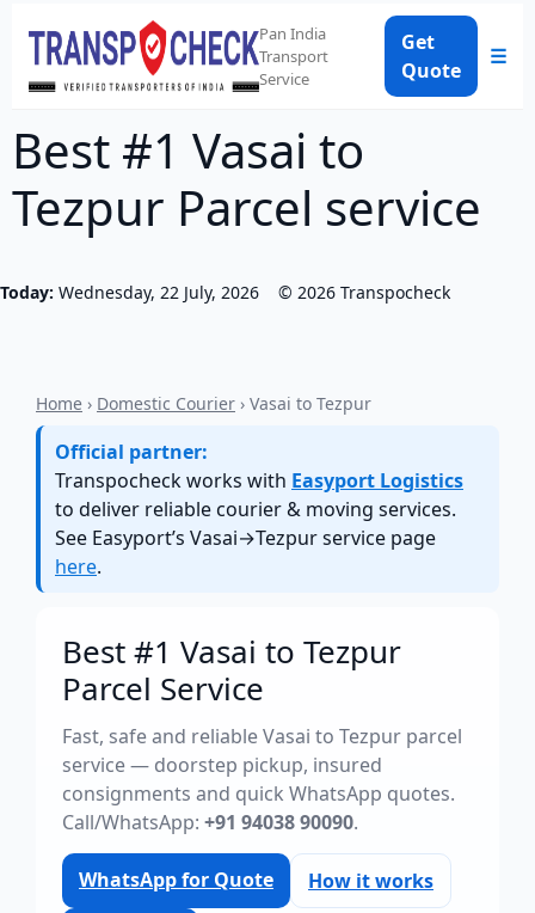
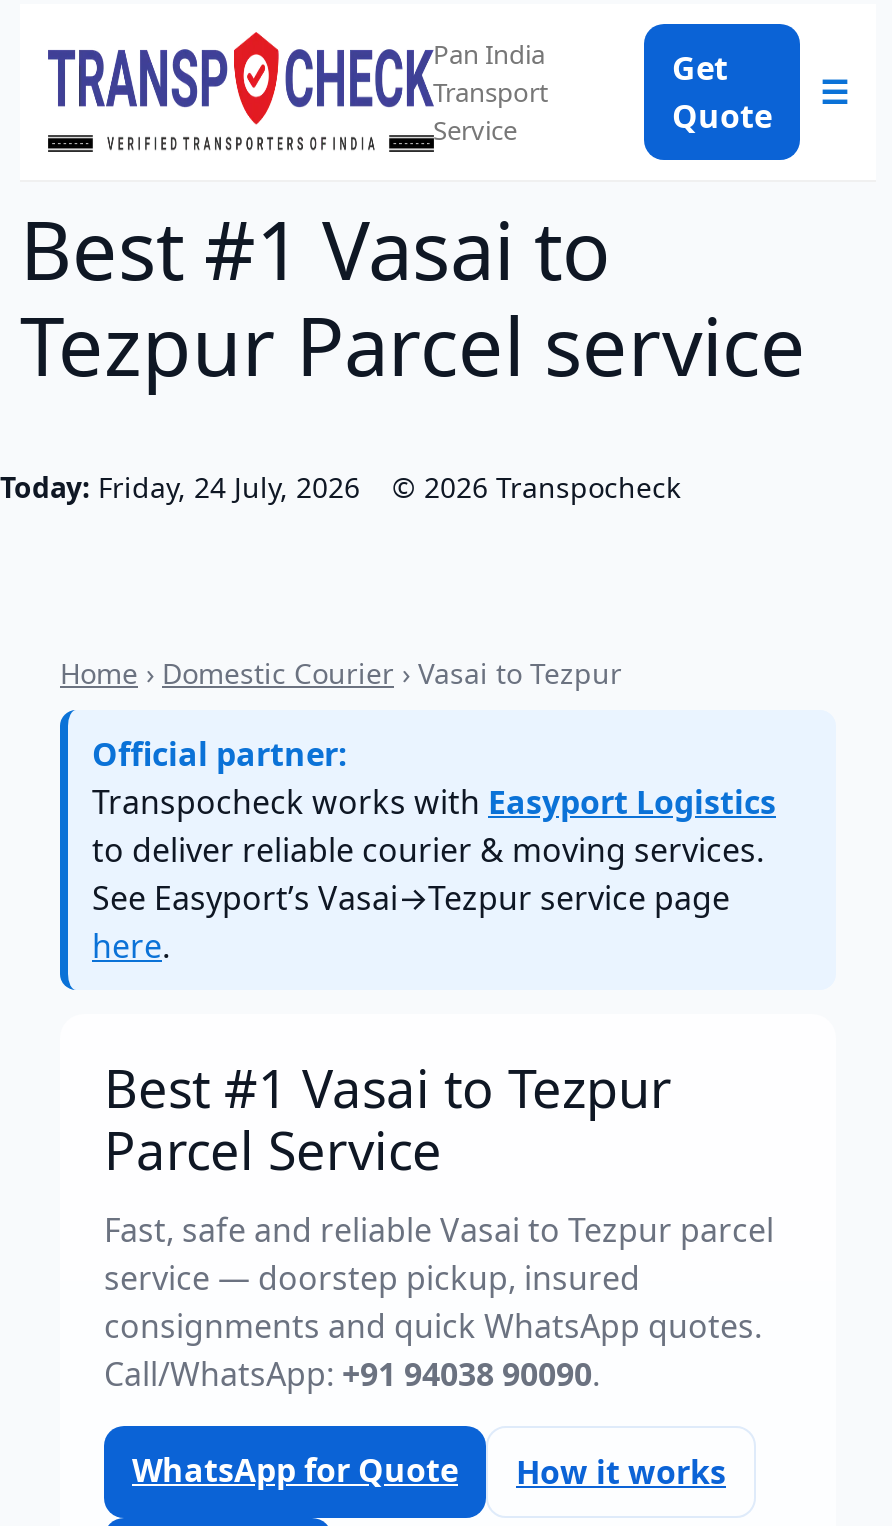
[0,281,259,304] Today: Wednesday, 22 July, 2026 -> [0,468,360,506] Today: Friday, 24 July, 2026

